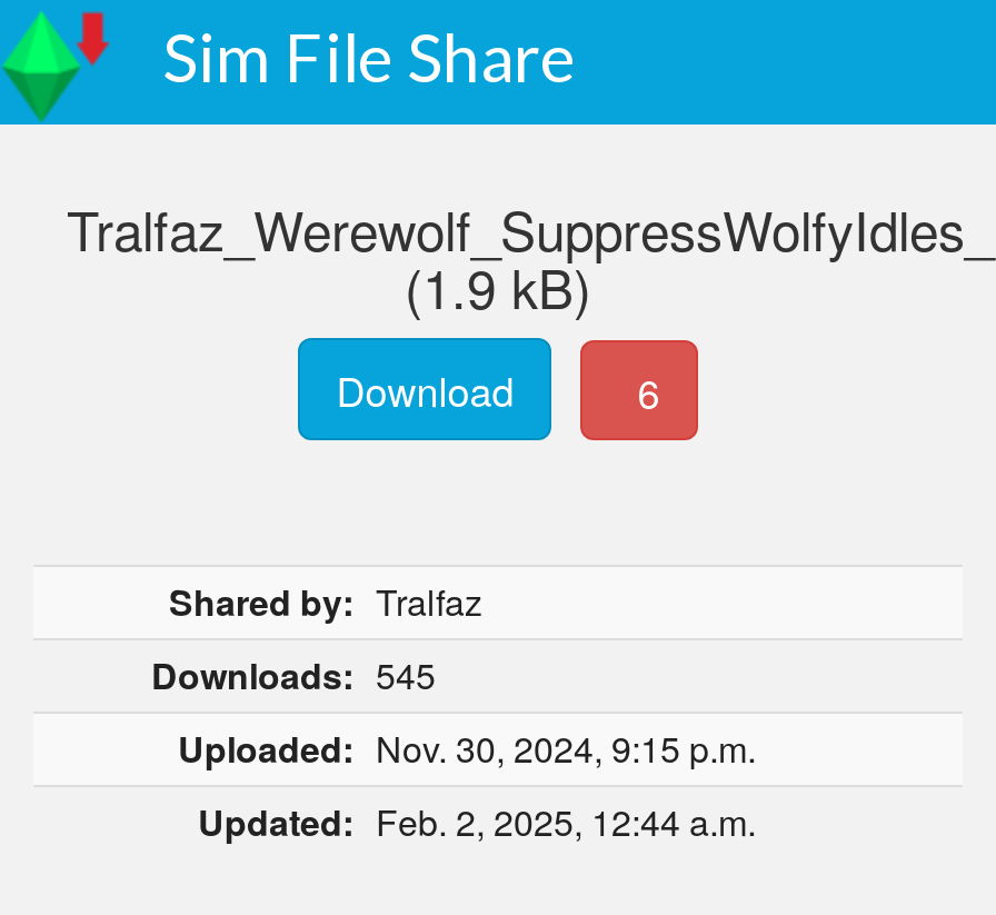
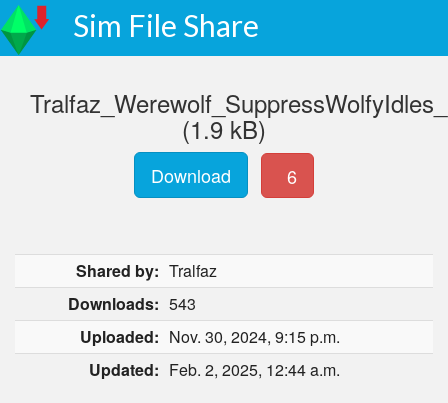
[151,649,436,700] Downloads: 545 -> [68,292,196,315] Downloads: 543

